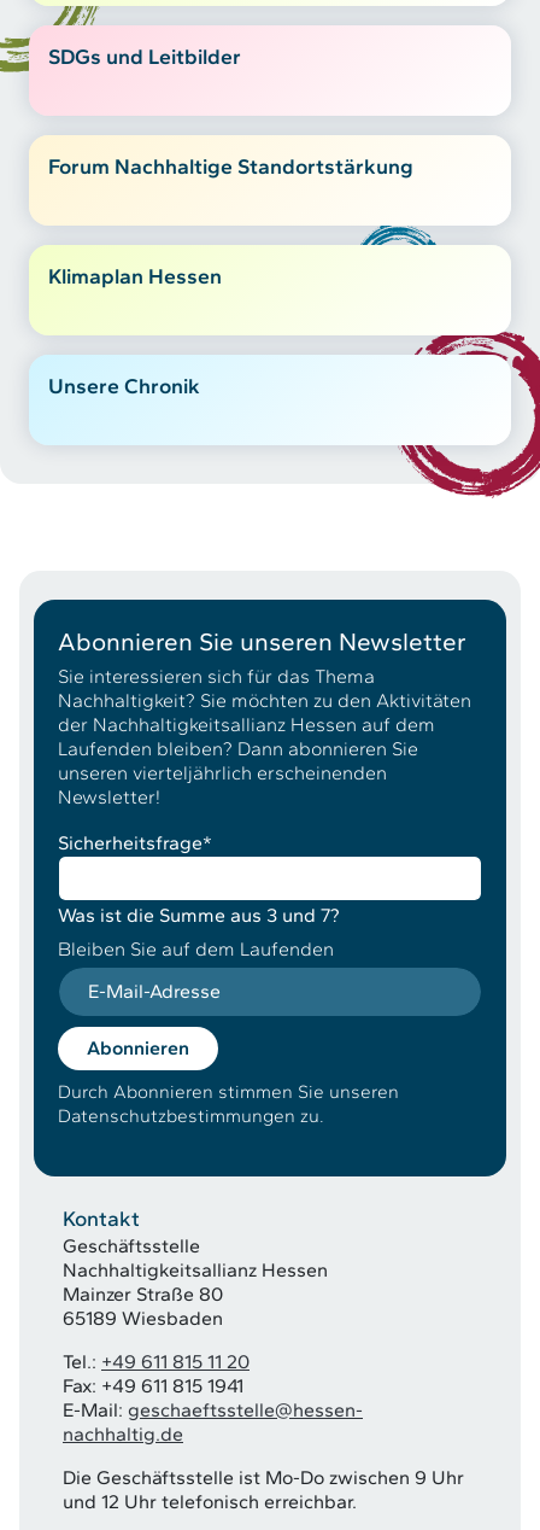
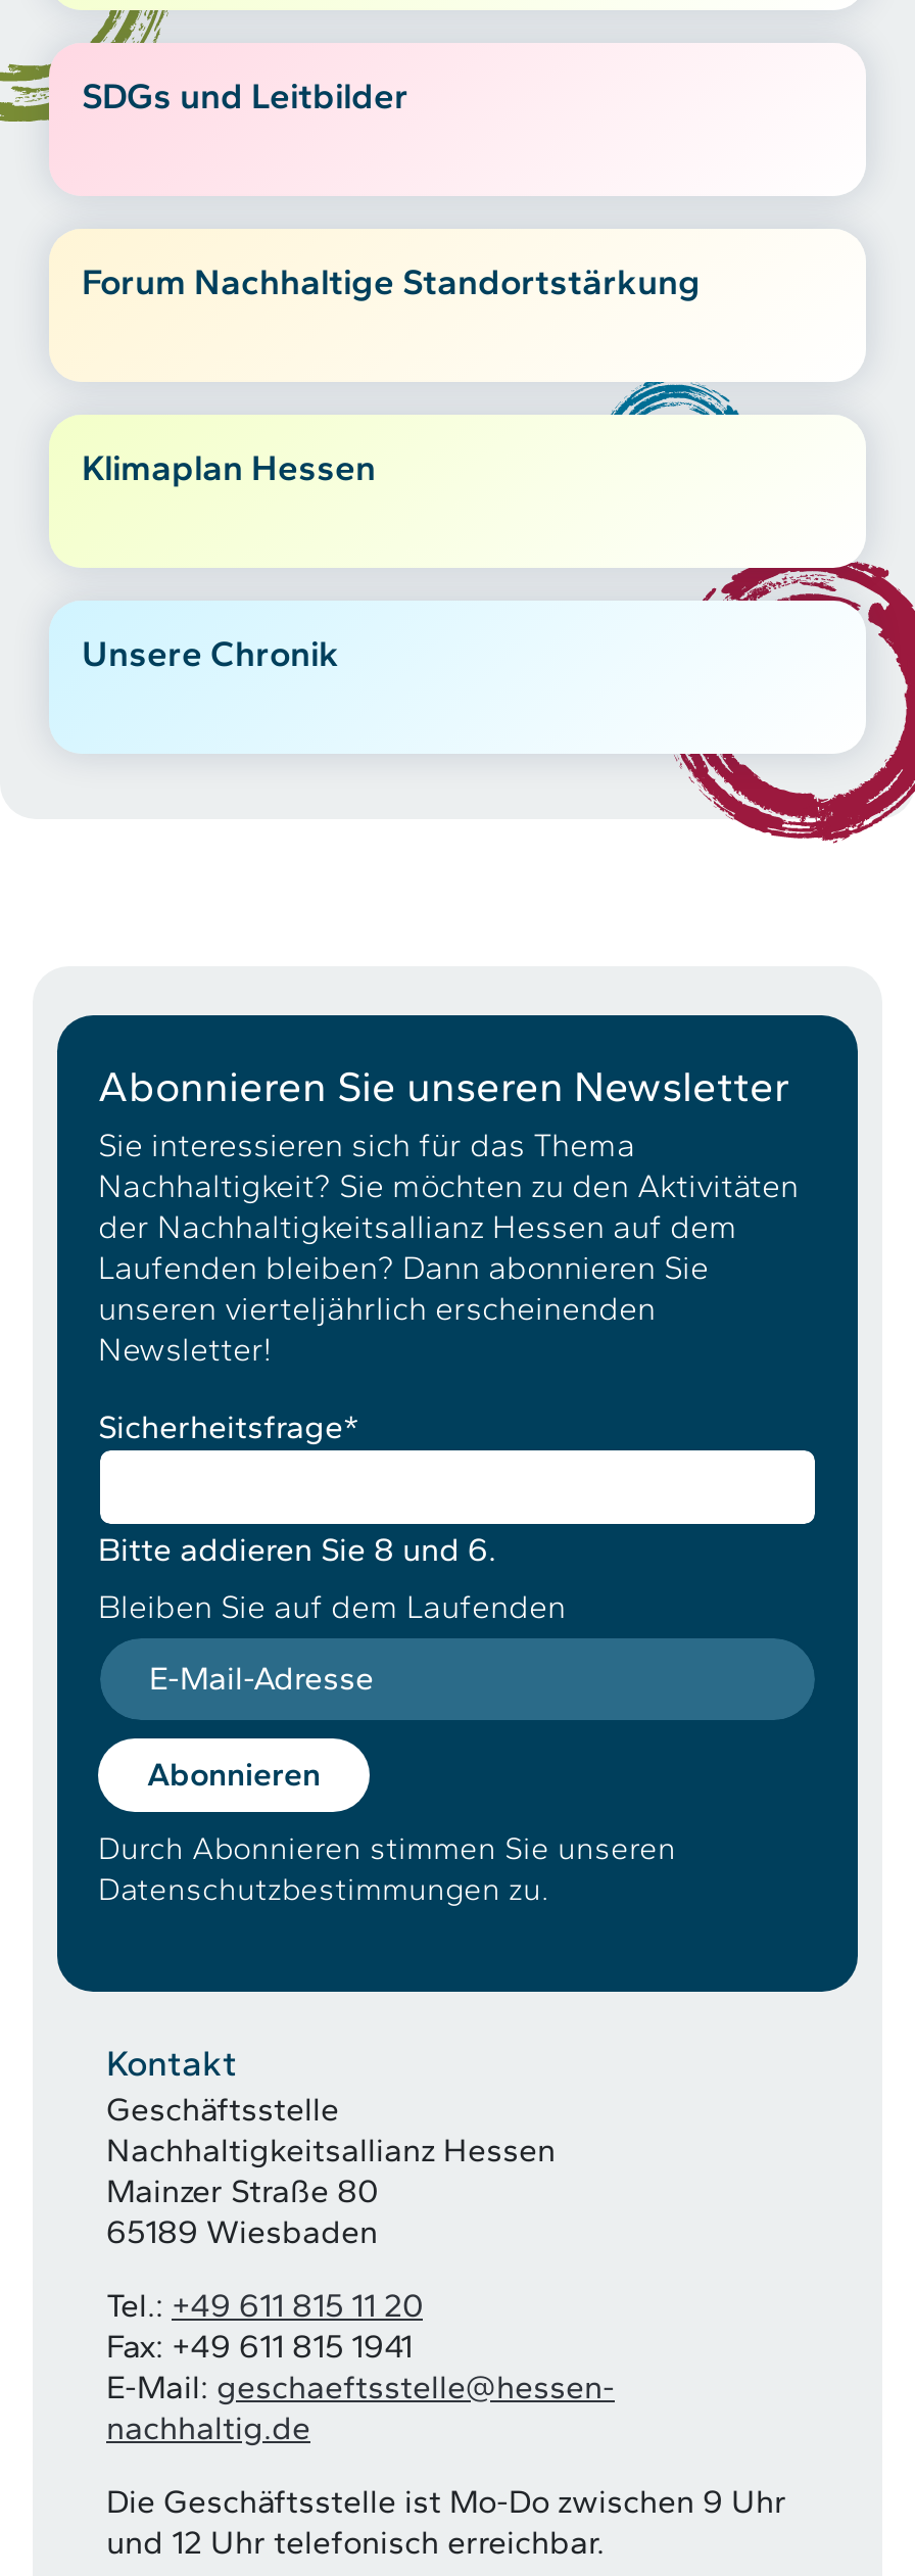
[58,904,340,927] Was ist die Summe aus 3 und 7? -> [98,1530,496,1569] Bitte addieren Sie 8 und 6.

